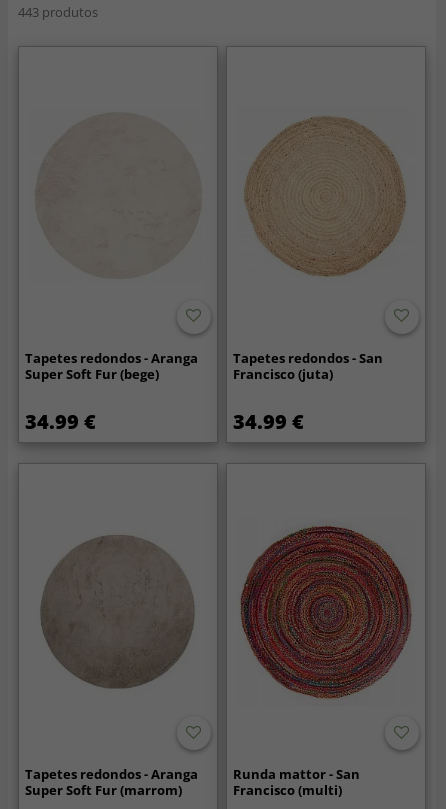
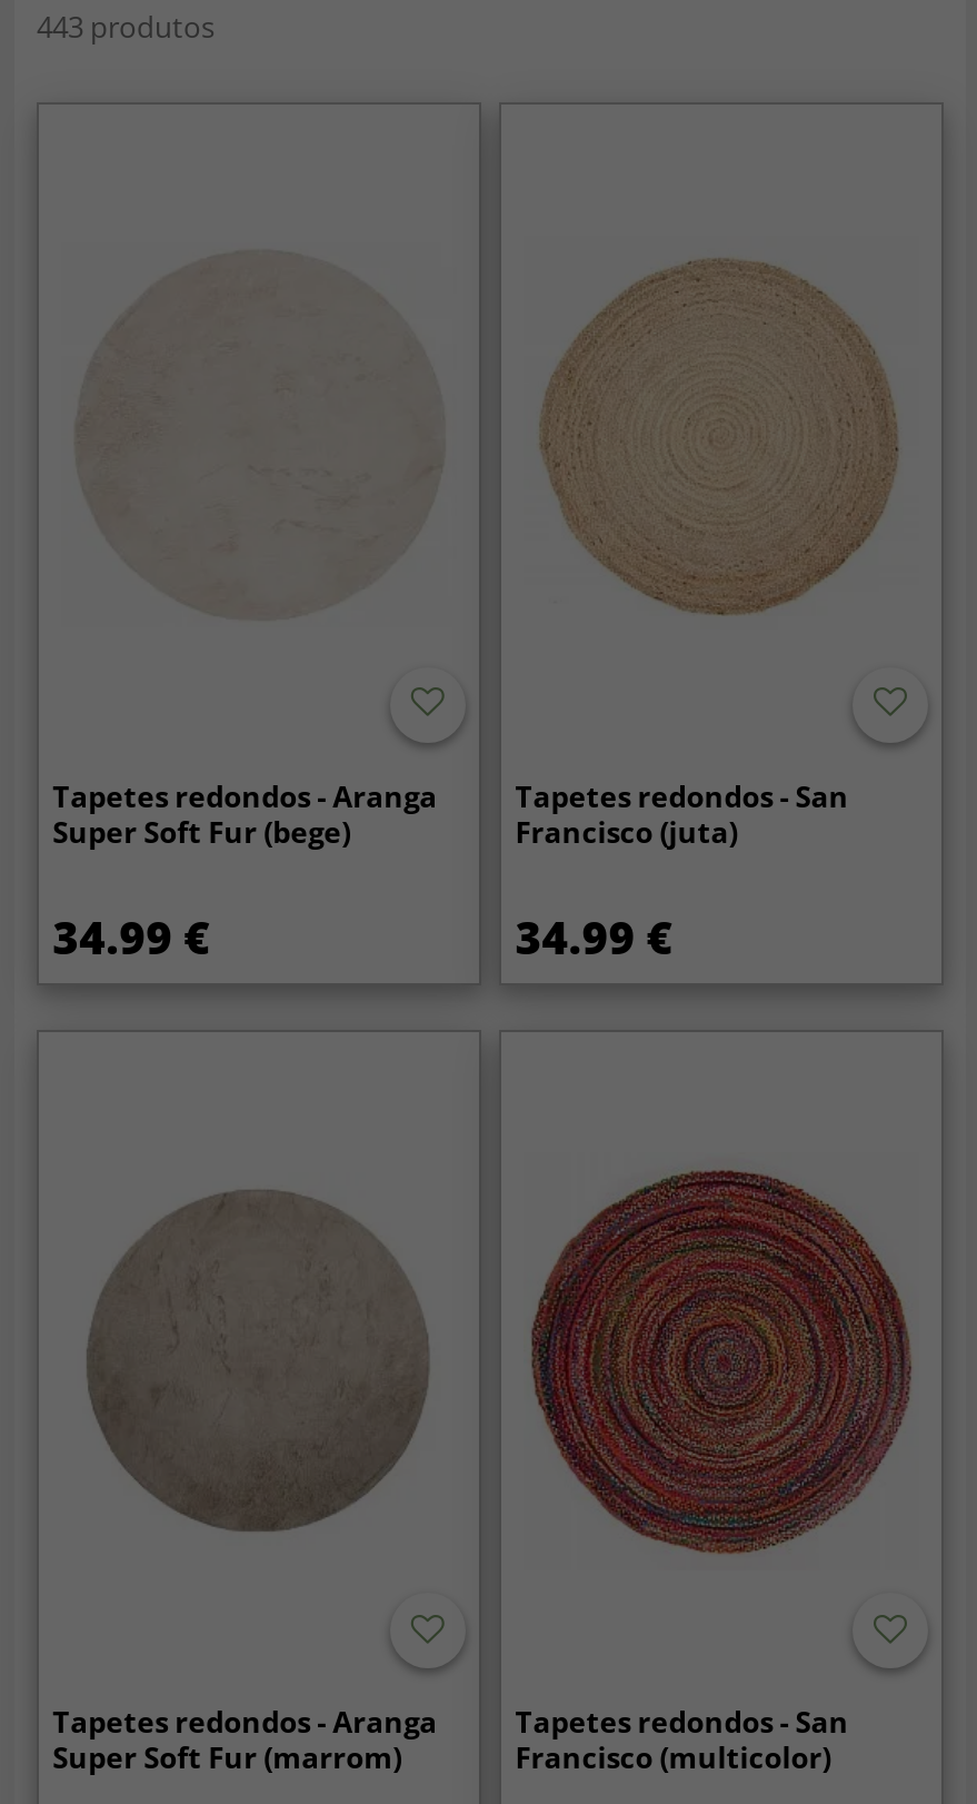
[233,765,360,783] Runda mattor - San -> [515,1702,849,1742] Tapetes redondos - San
[233,781,342,799] Francisco (multi) -> [515,1738,831,1778] Francisco (multicolor)

